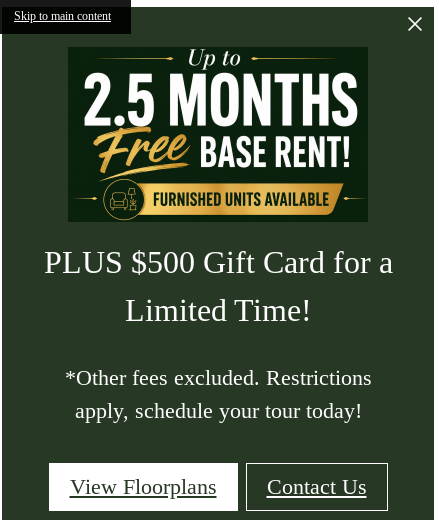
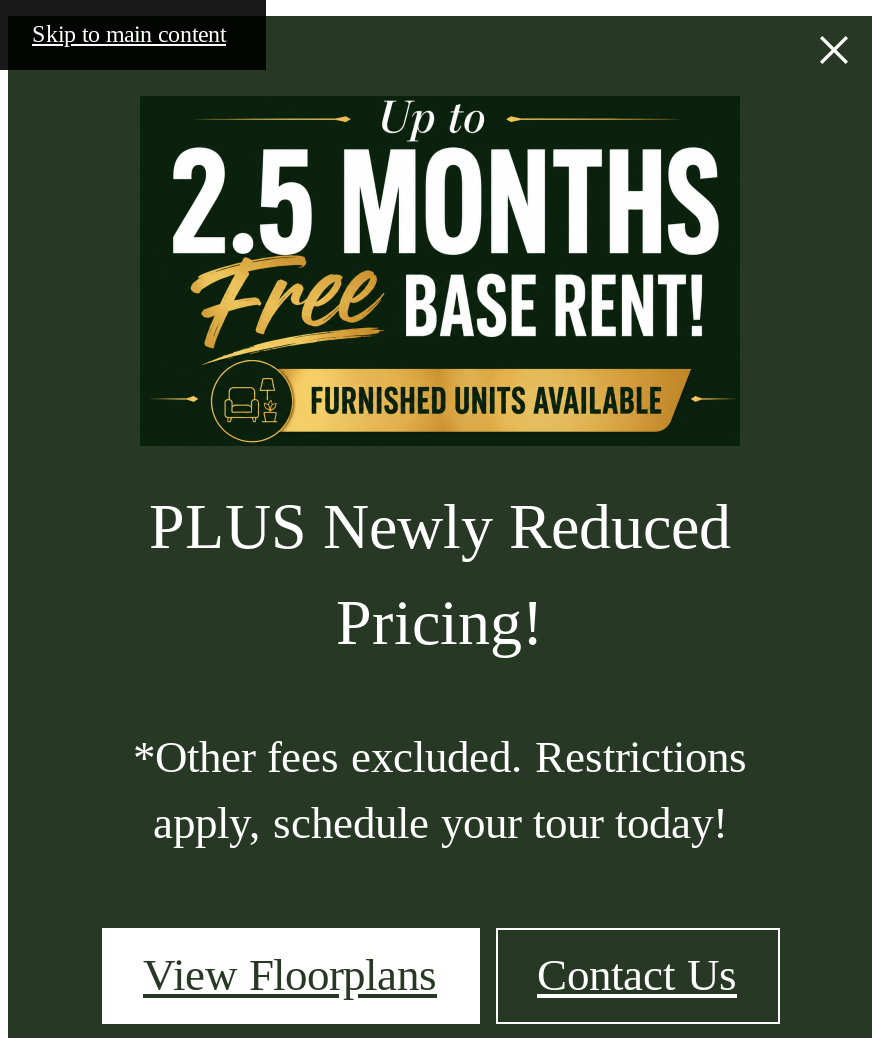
[43,244,392,328] PLUS $500 Gift Card for a | Limited Time! -> [149,489,731,657] PLUS Newly Reduced | Pricing!

